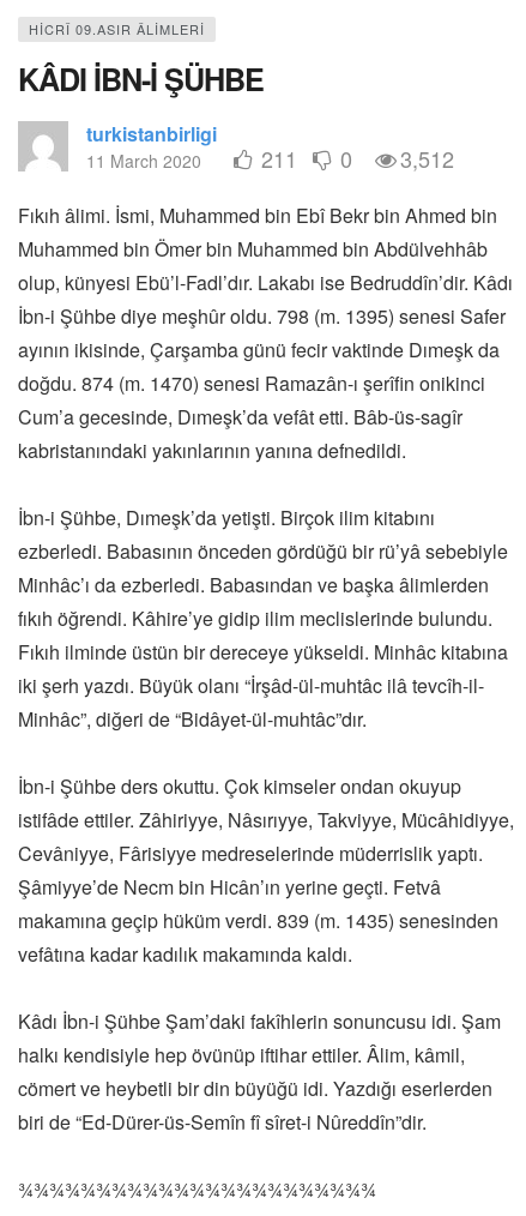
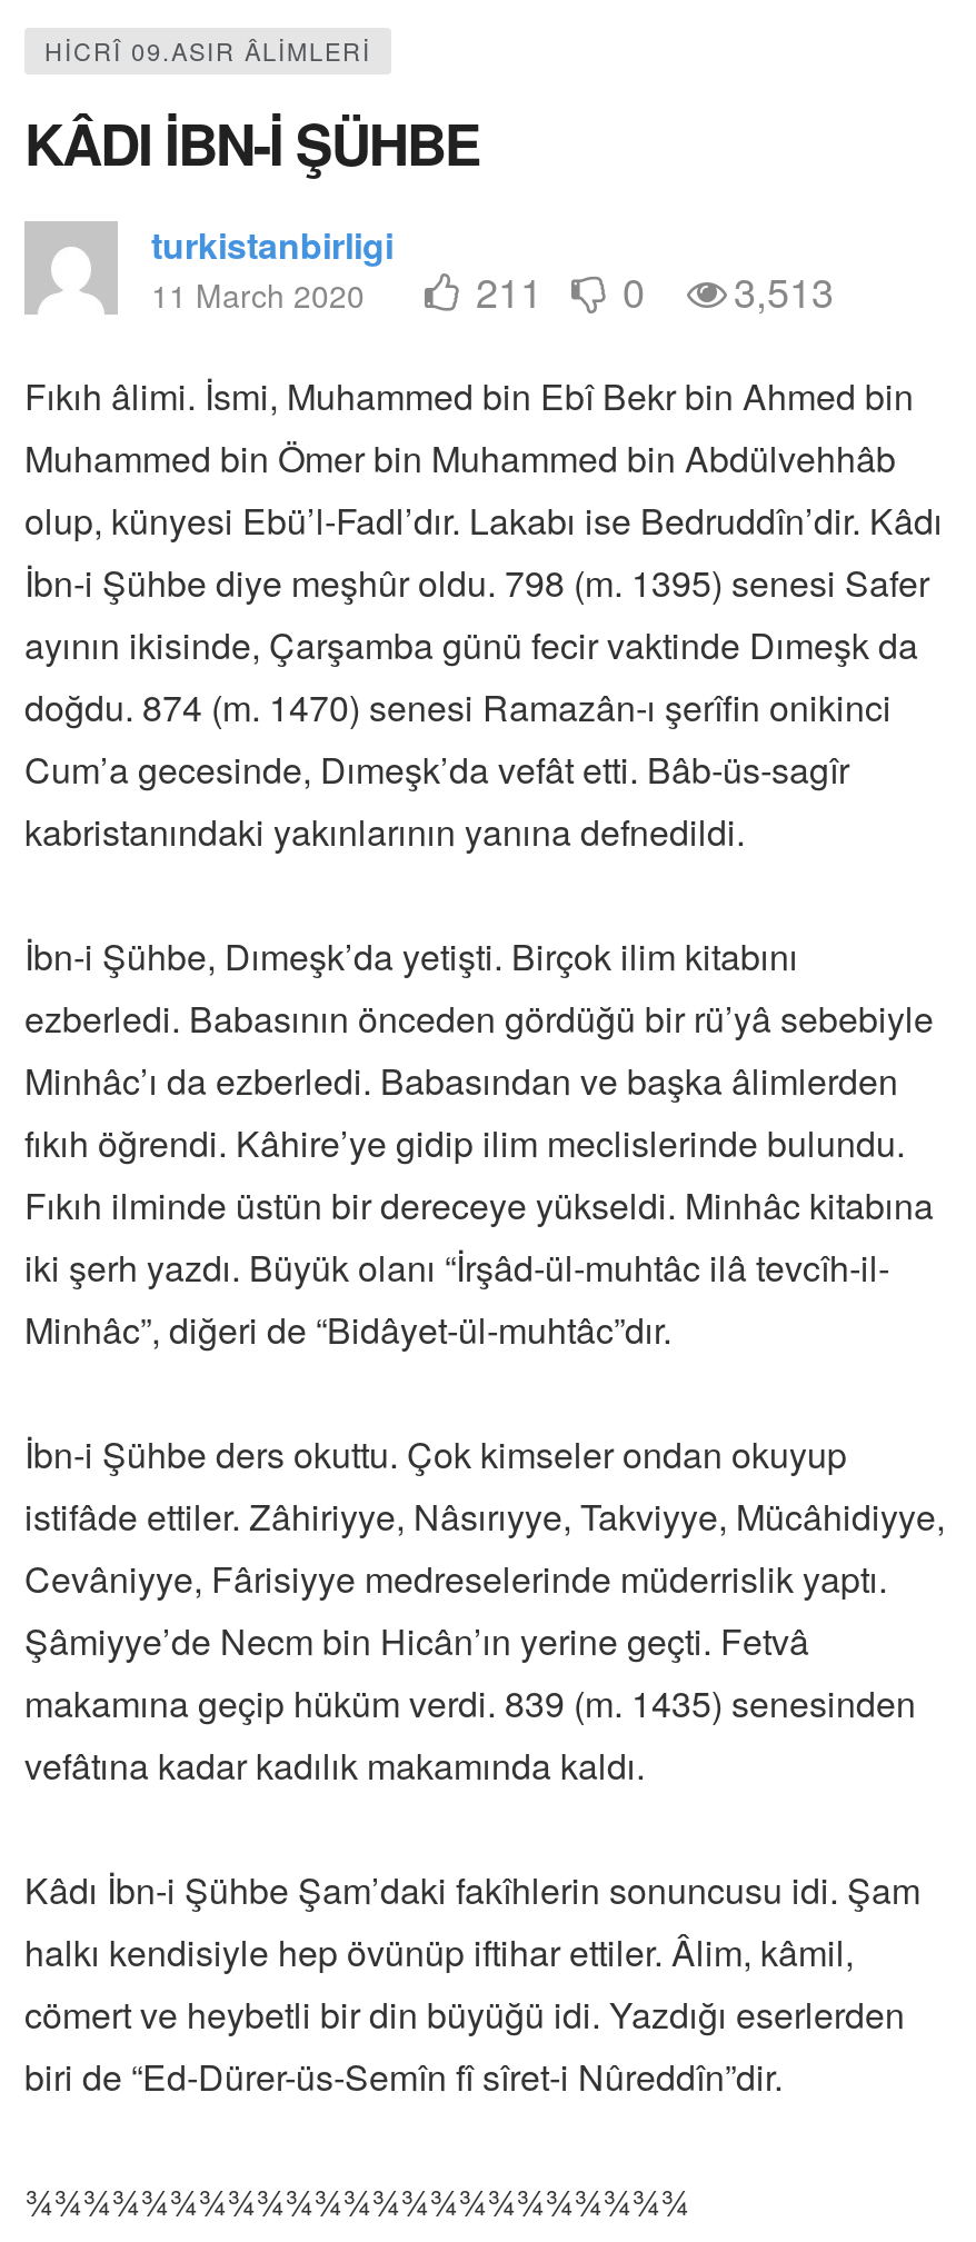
[261,143,454,174] 211 0 3,512 -> [476,261,834,319] 211 0 3,513

